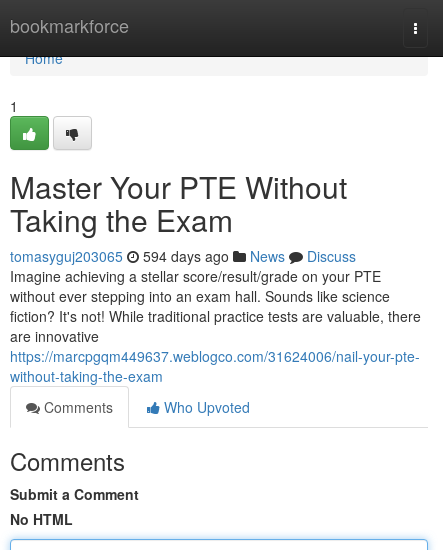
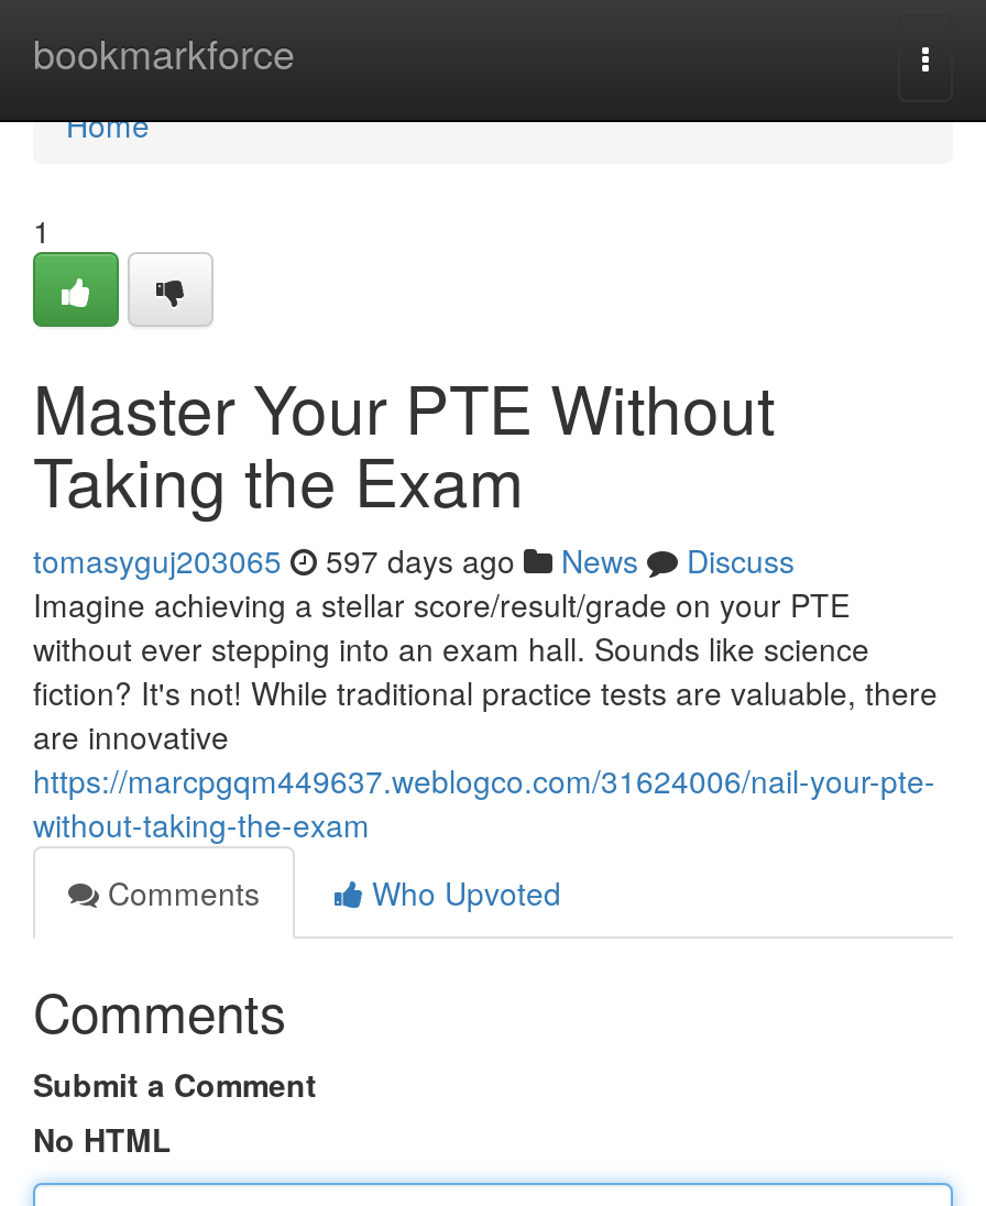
[10,246,356,266] tomasyguj203065 594 days ago News Discuss -> [33,538,795,582] tomasyguj203065 597 days ago News Discuss

